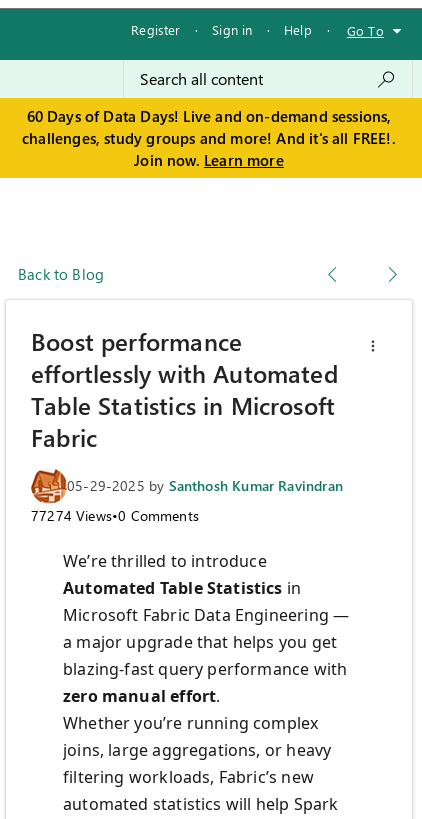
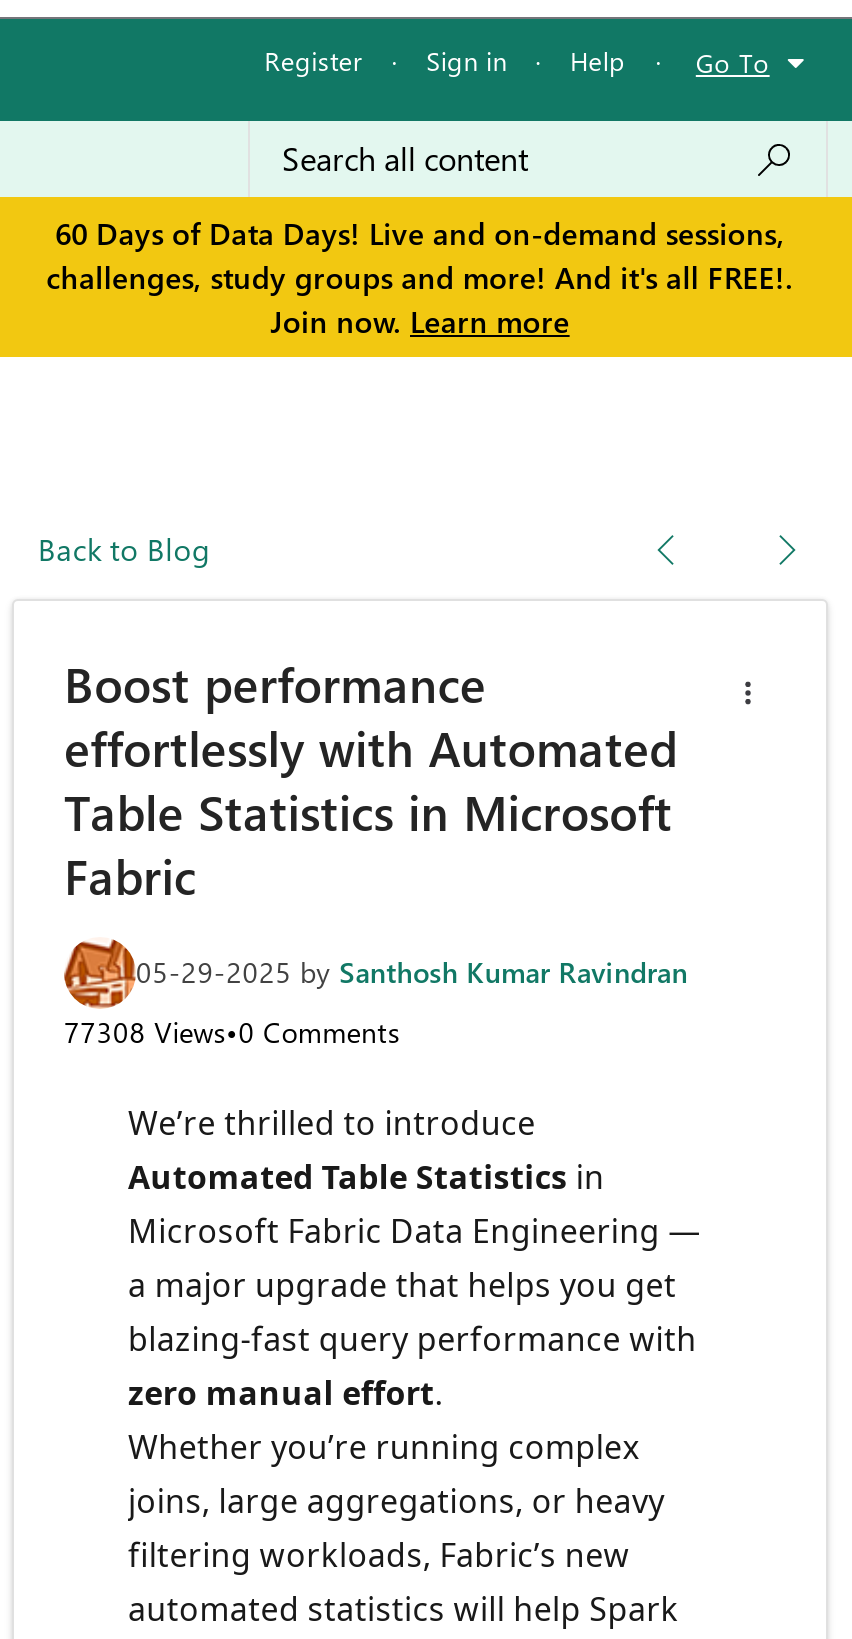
[31,506,199,525] 77274 Views•0 Comments -> [64,1014,400,1052] 77308 Views•0 Comments

